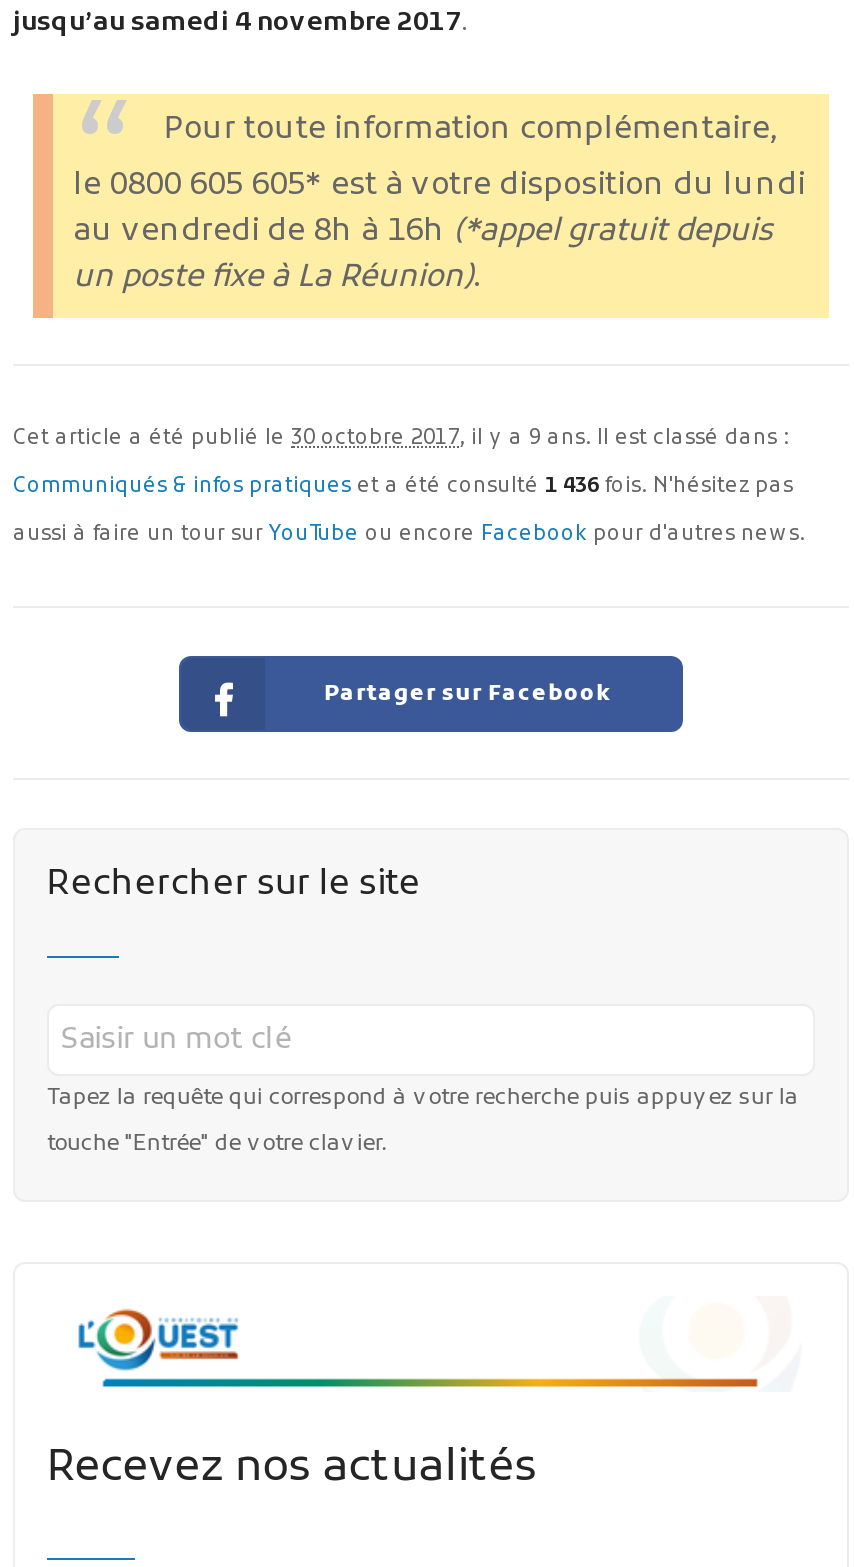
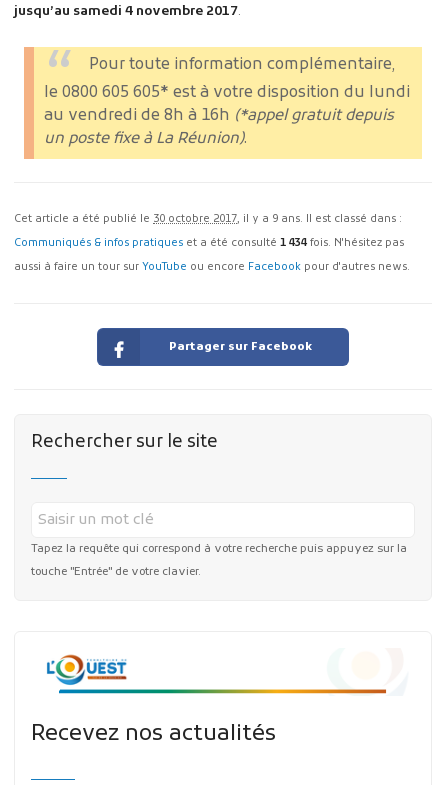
[13,474,793,500] Communiqués & infos pratiques et a été consulté 1 436 fois. N'hésitez pas -> [14,237,404,250] Communiqués & infos pratiques et a été consulté 1 434 fois. N'hésitez pas

